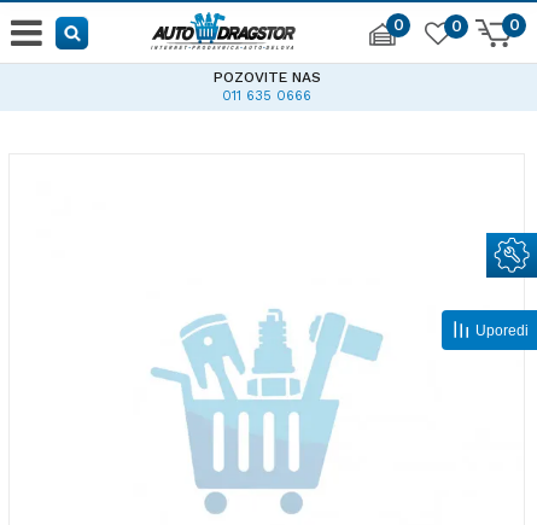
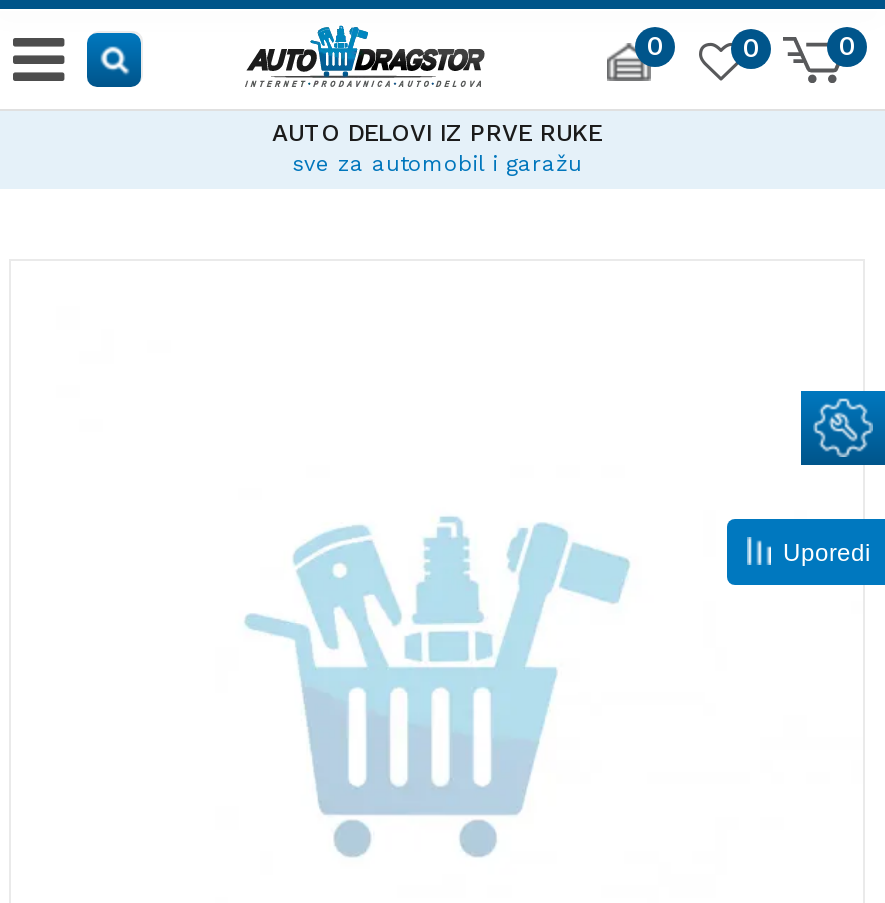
[213,69,320,104] POZOVITE NAS | 011 635 0666 -> [272,119,602,177] AUTO DELOVI IZ PRVE RUKE | sve za automobil i garažu

